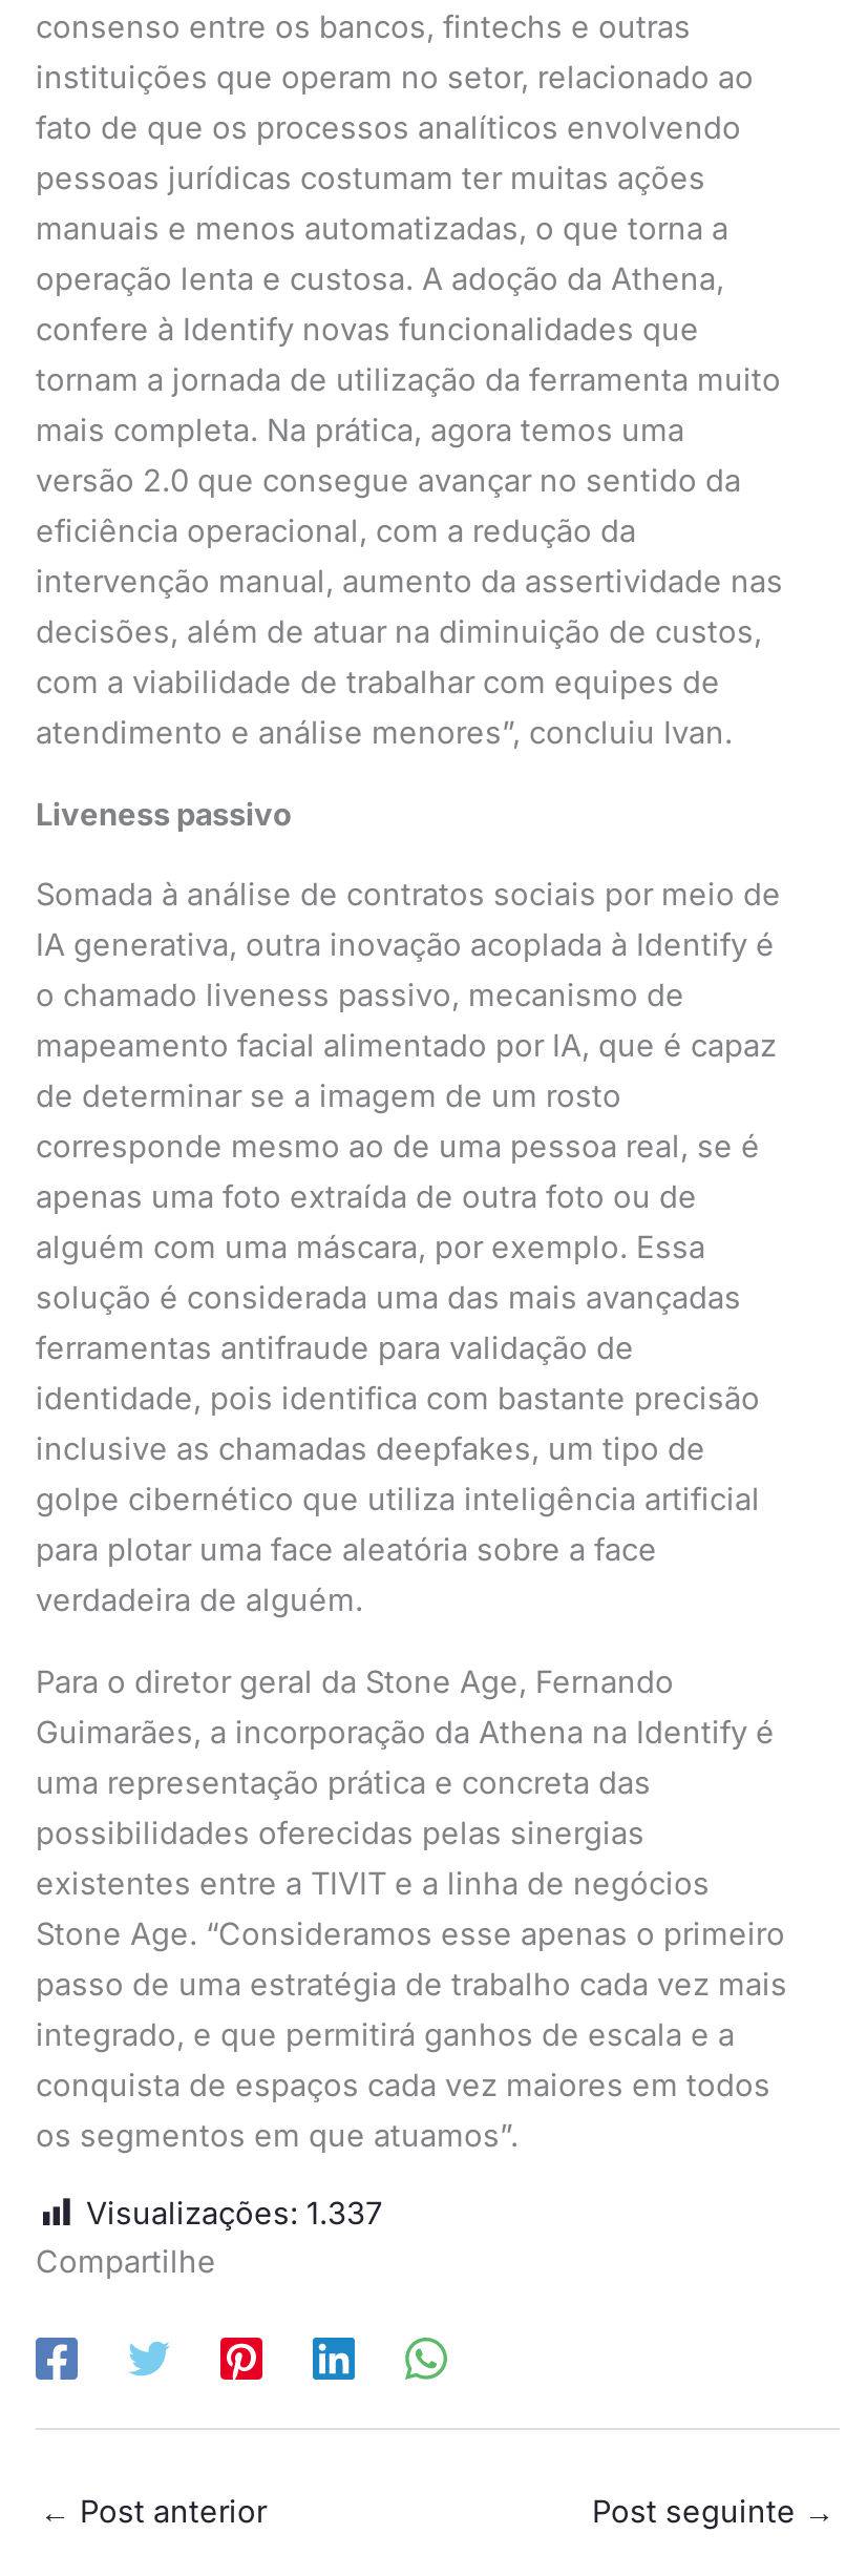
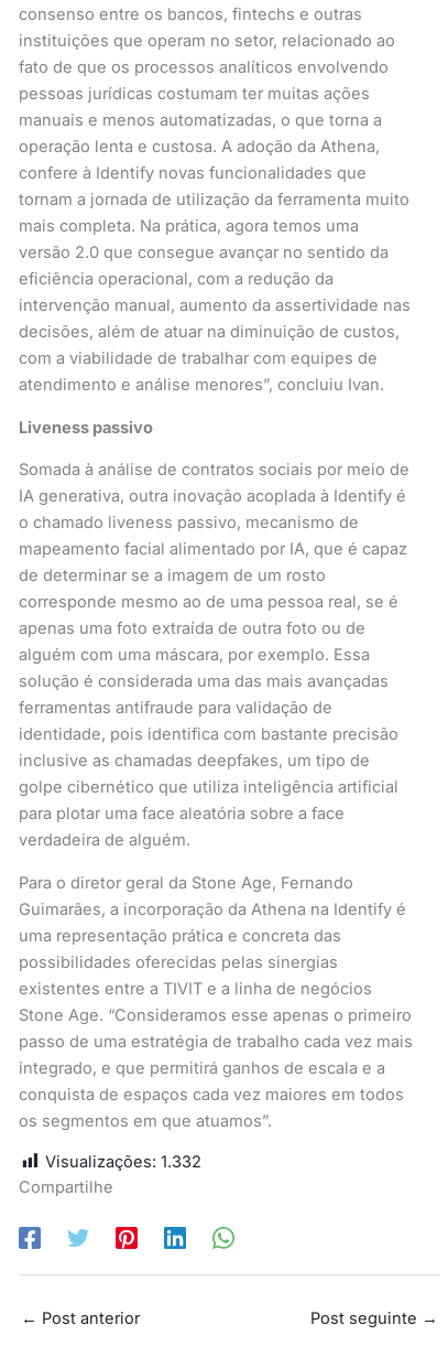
[86,2194,382,2232] Visualizações: 1.337 -> [45,1151,201,1171] Visualizações: 1.332

